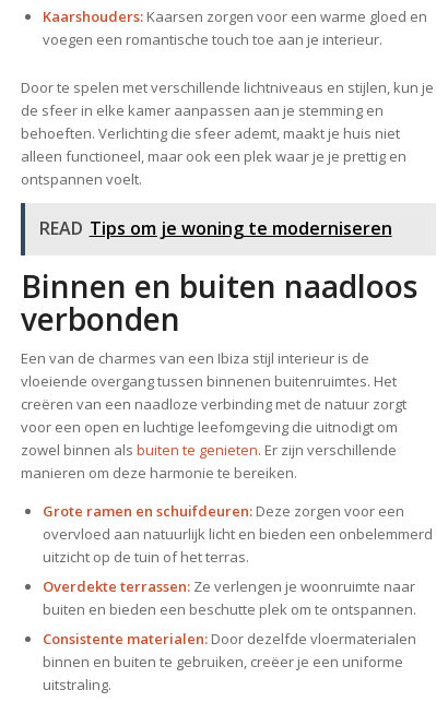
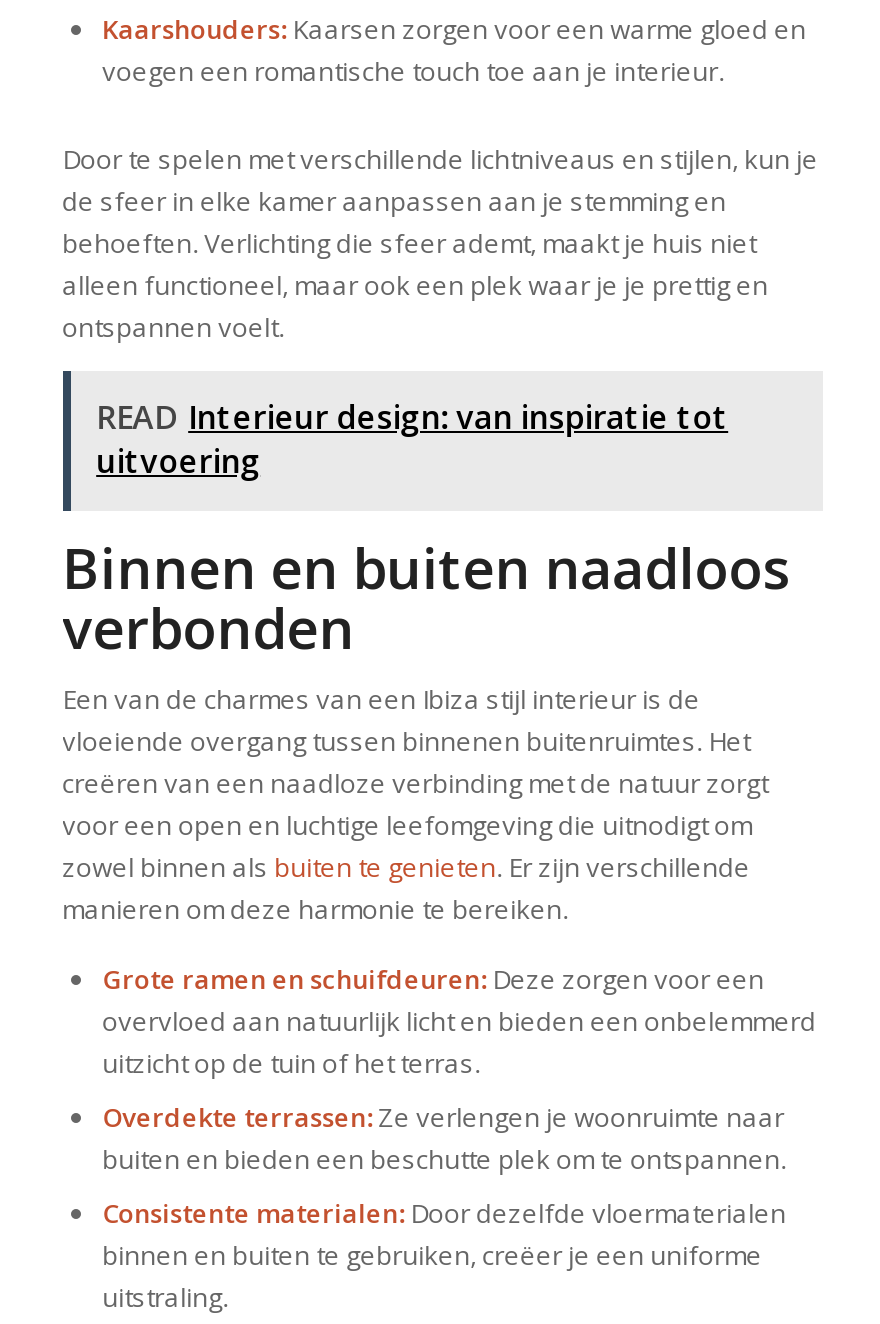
[39,216,392,240] READ Tips om je woning te moderniseren -> [96,395,728,483] READ Interieur design: van inspiratie tot | uitvoering

